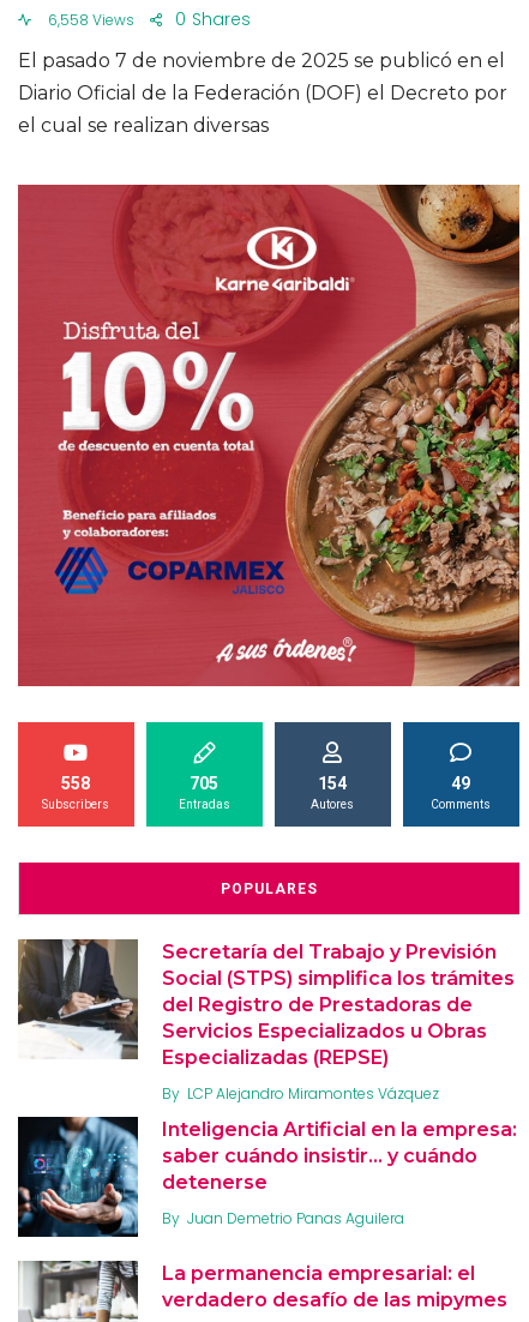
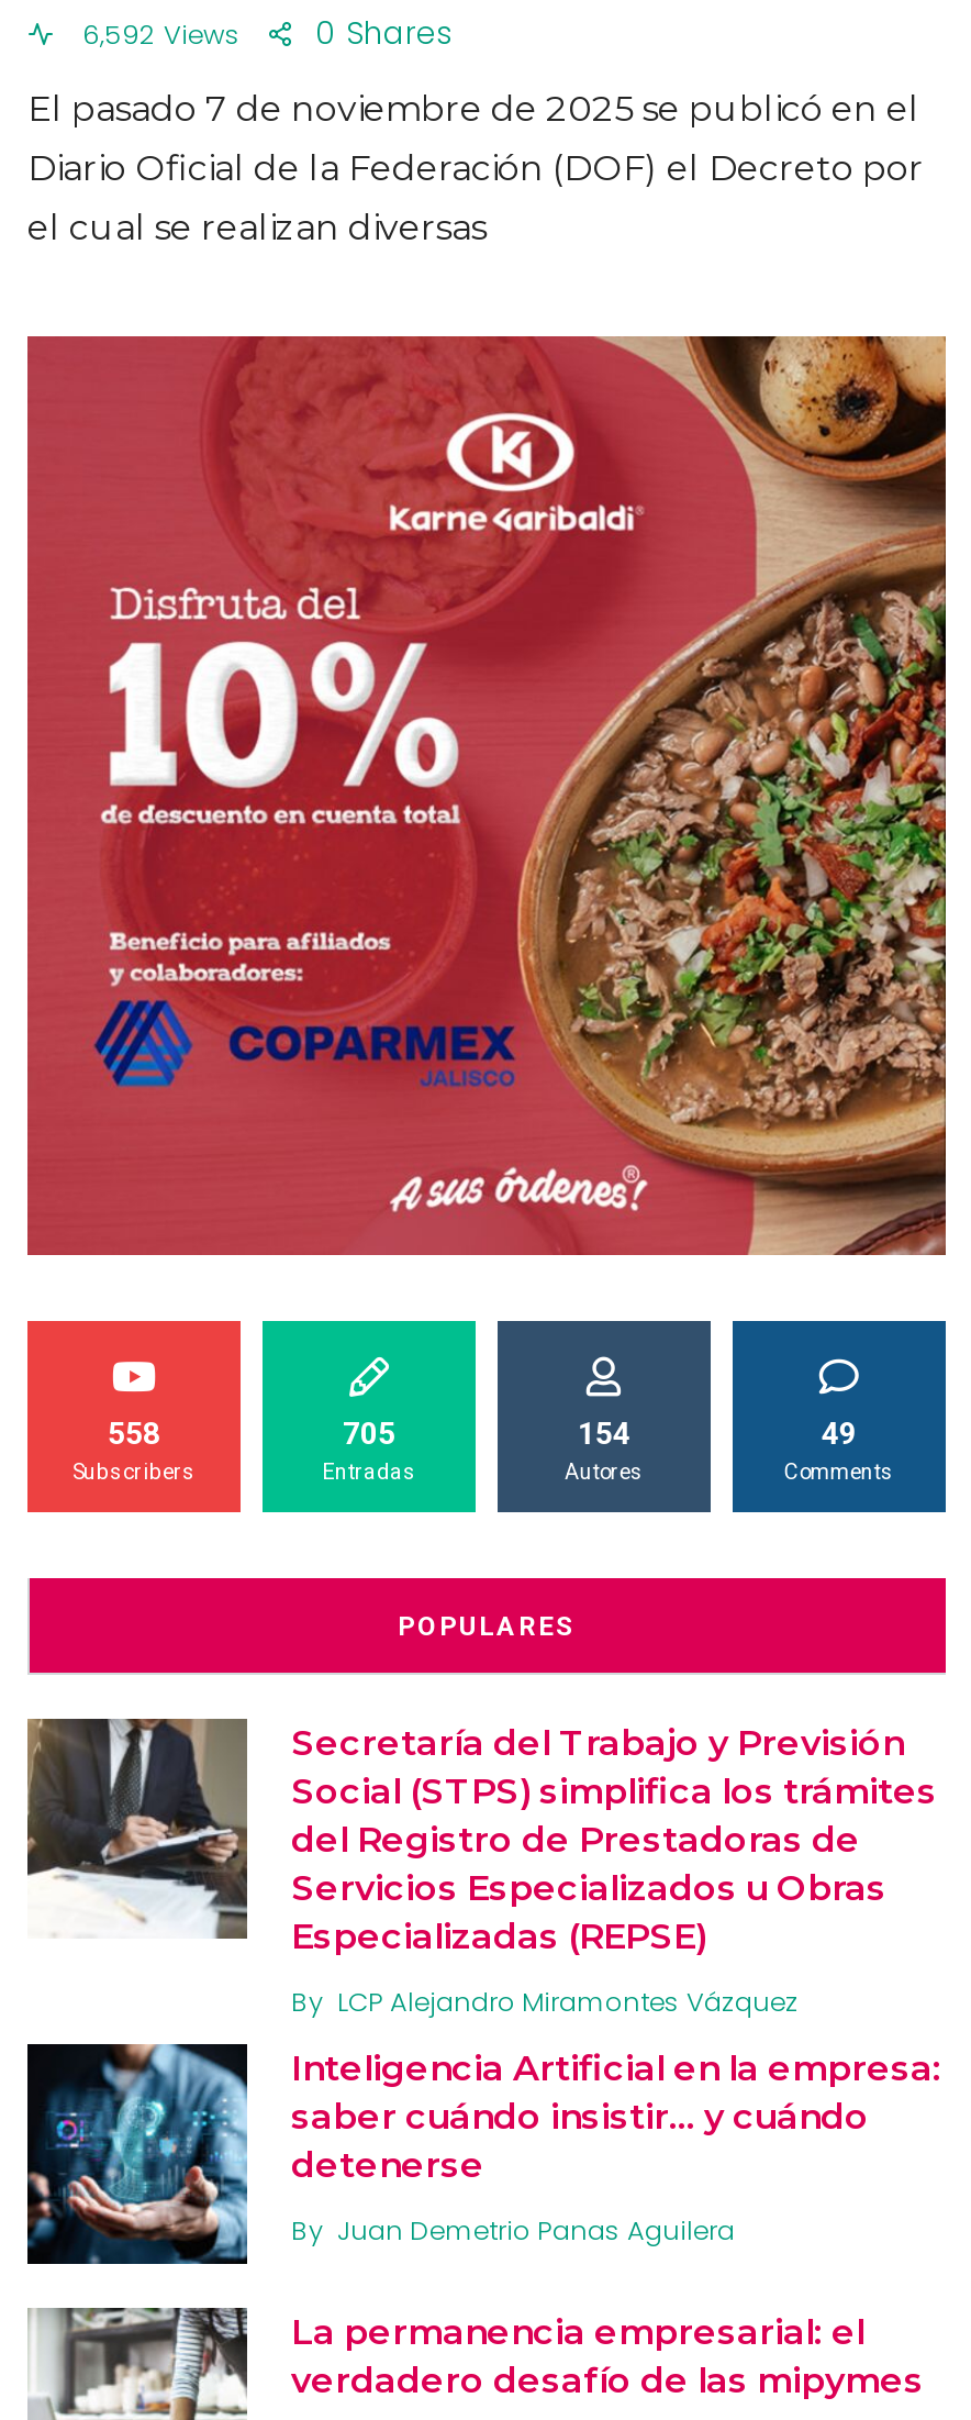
[44,7,251,31] 6,558 Views 0 Shares -> [76,11,454,55] 6,592 Views 0 Shares

